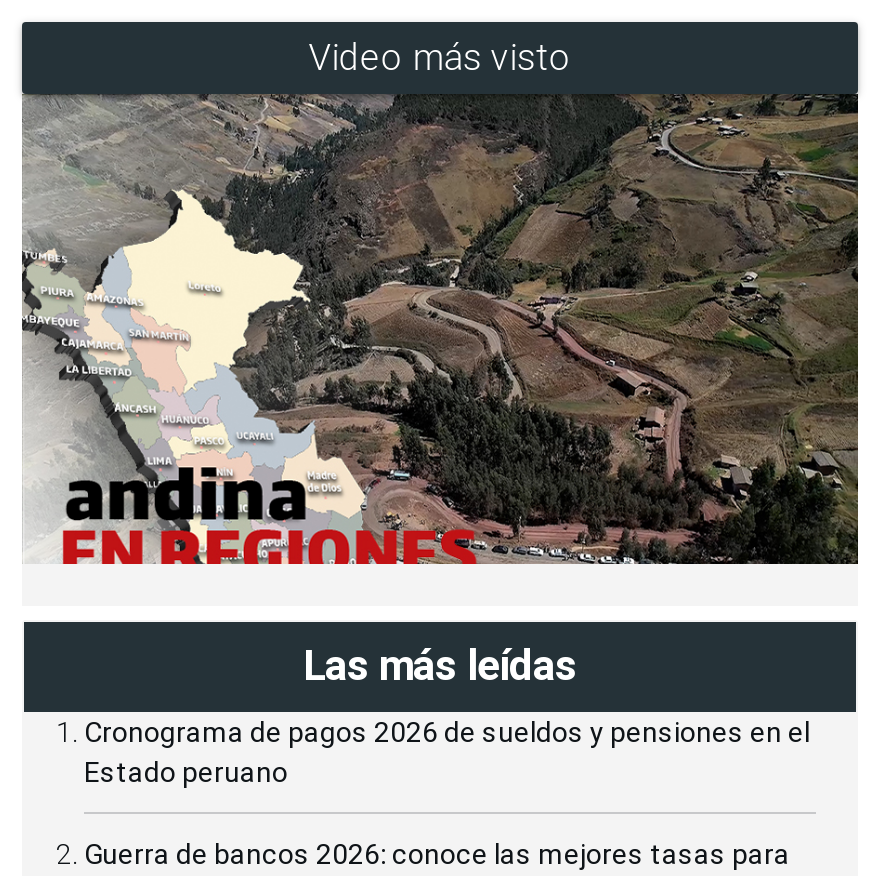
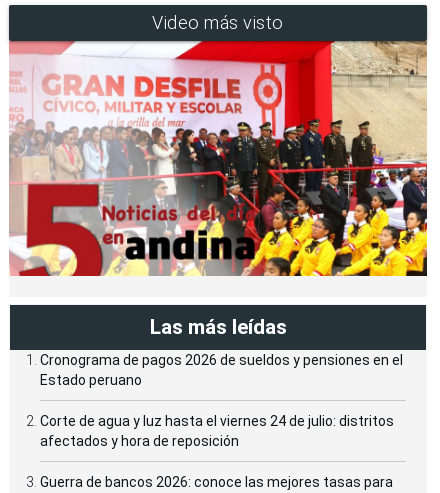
[20,94,860,566] [image] -> [9,40,428,277] [image]
none -> [40,413,394,449] Corte de agua y luz hasta el viernes 24 de julio: distritos | afectados y hora de reposición

